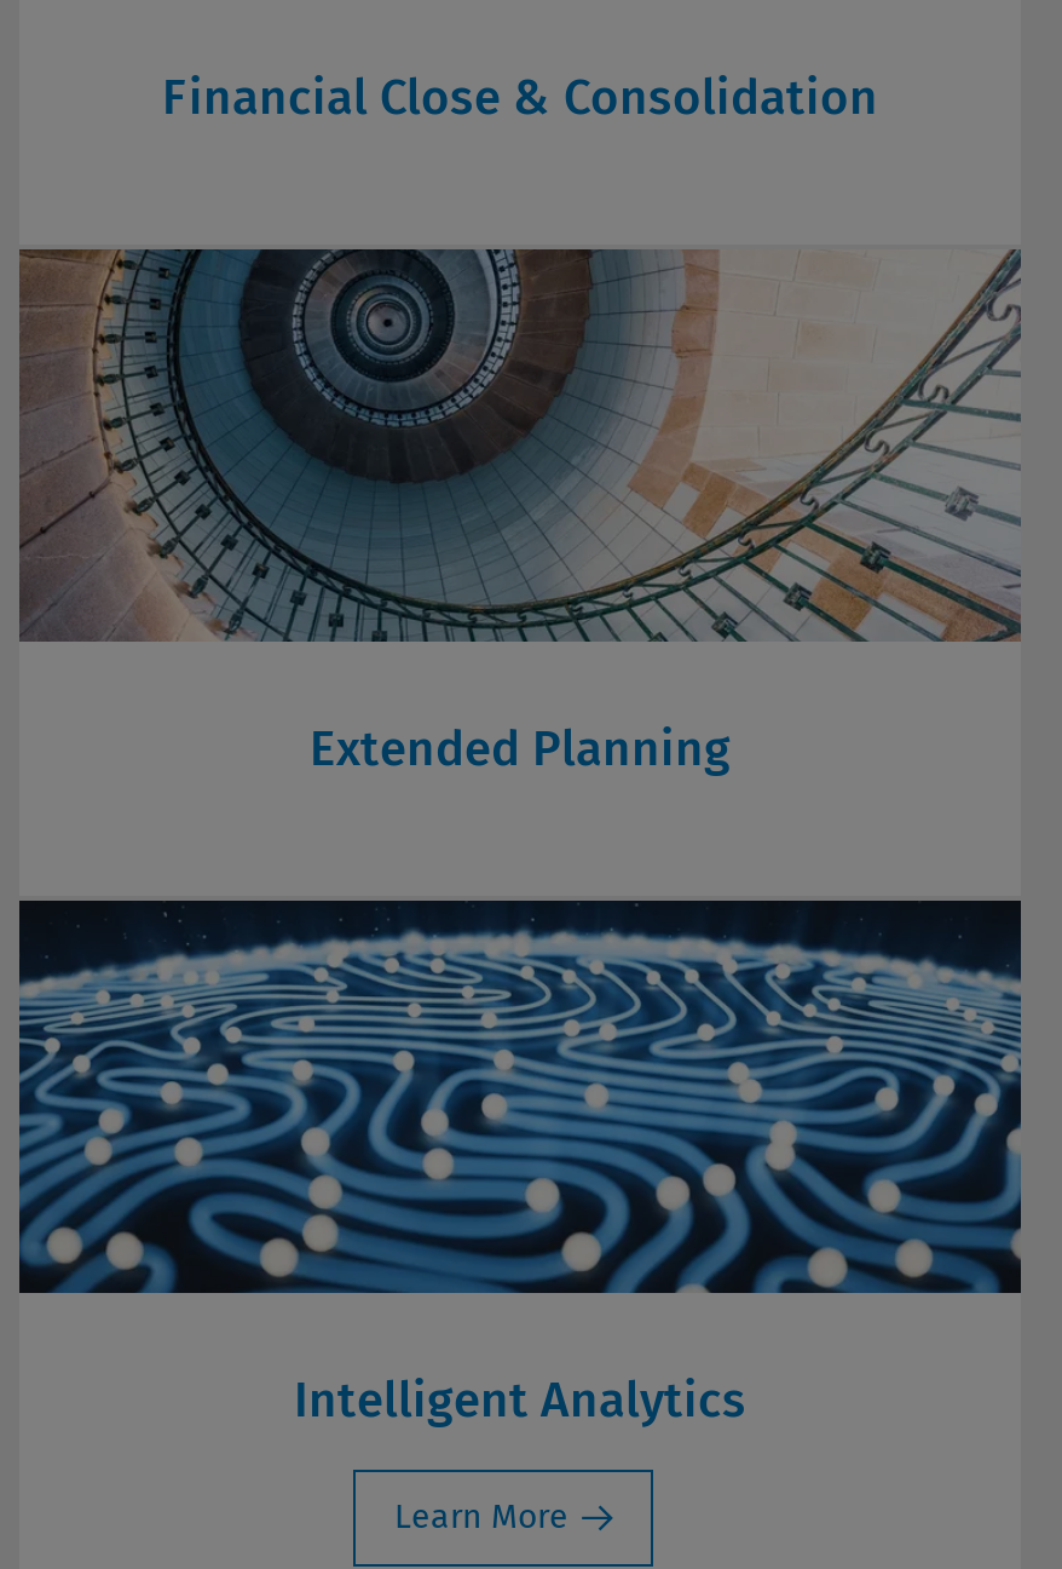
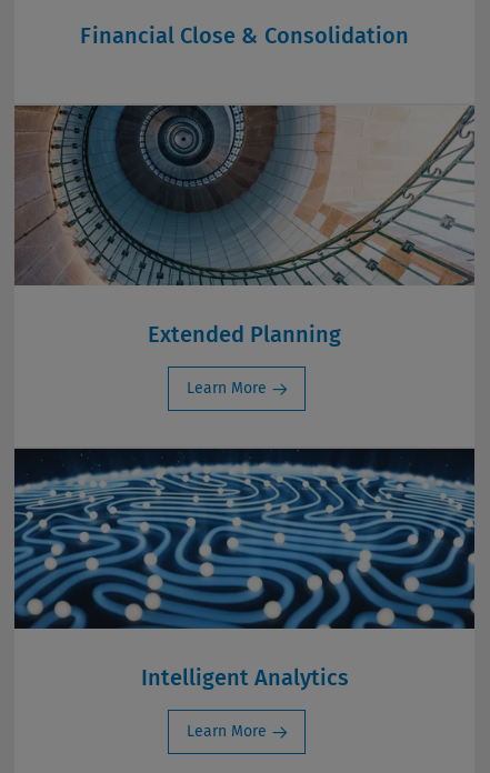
none -> [187,379,267,398] Learn More

